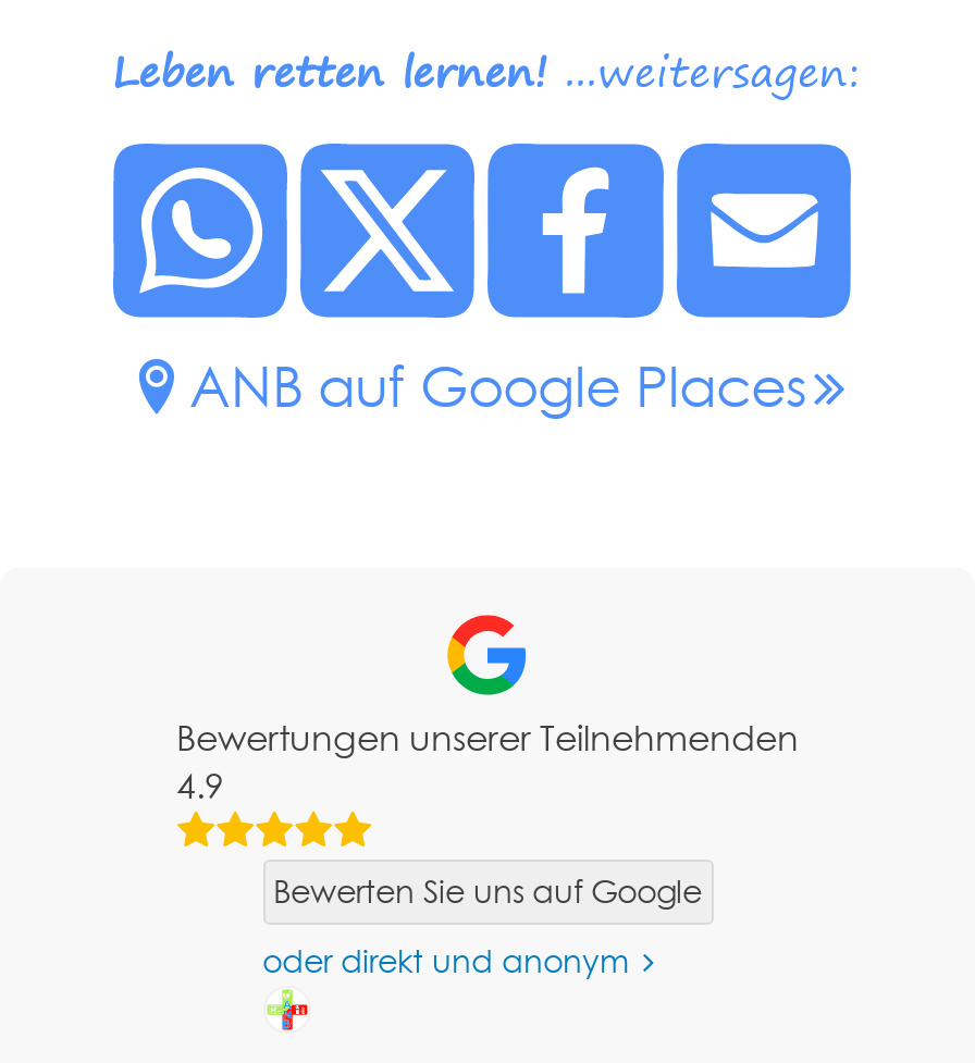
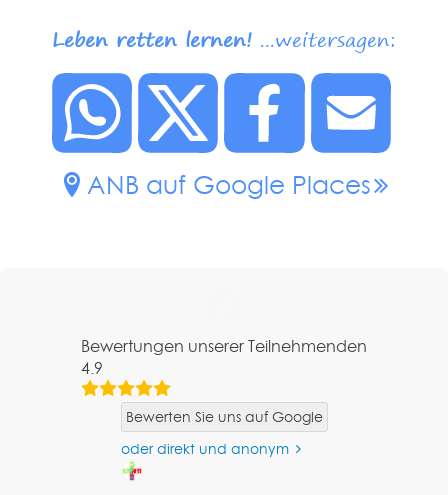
[444,611,529,699] [image] -> none

